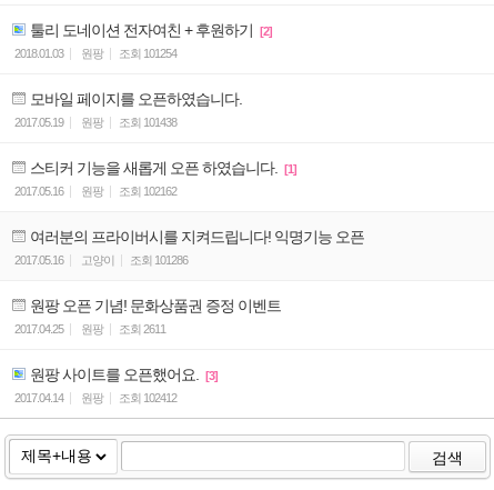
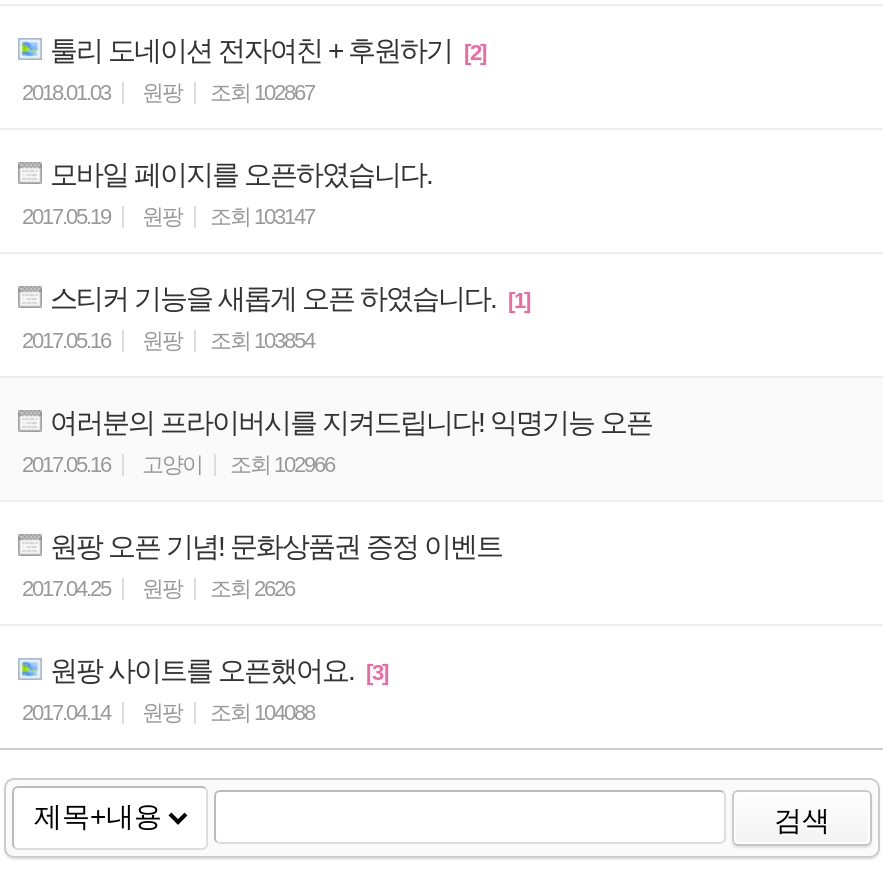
[14,46,177,60] 2018.01.03 원팡 조회 101254 -> [22,80,314,104] 2018.01.03 원팡 조회 102867
[14,115,177,129] 2017.05.19 원팡 조회 101438 -> [22,204,314,228] 2017.05.19 원팡 조회 103147
[14,184,177,198] 2017.05.16 원팡 조회 102162 -> [22,328,314,352] 2017.05.16 원팡 조회 103854
[14,253,188,266] 2017.05.16 고양이 조회 101286 -> [22,452,334,476] 2017.05.16 고양이 조회 102966
[14,322,165,335] 2017.04.25 원팡 조회 2611 -> [22,576,294,600] 2017.04.25 원팡 조회 2626
[14,391,177,404] 2017.04.14 원팡 조회 102412 -> [22,700,314,724] 2017.04.14 원팡 조회 104088

